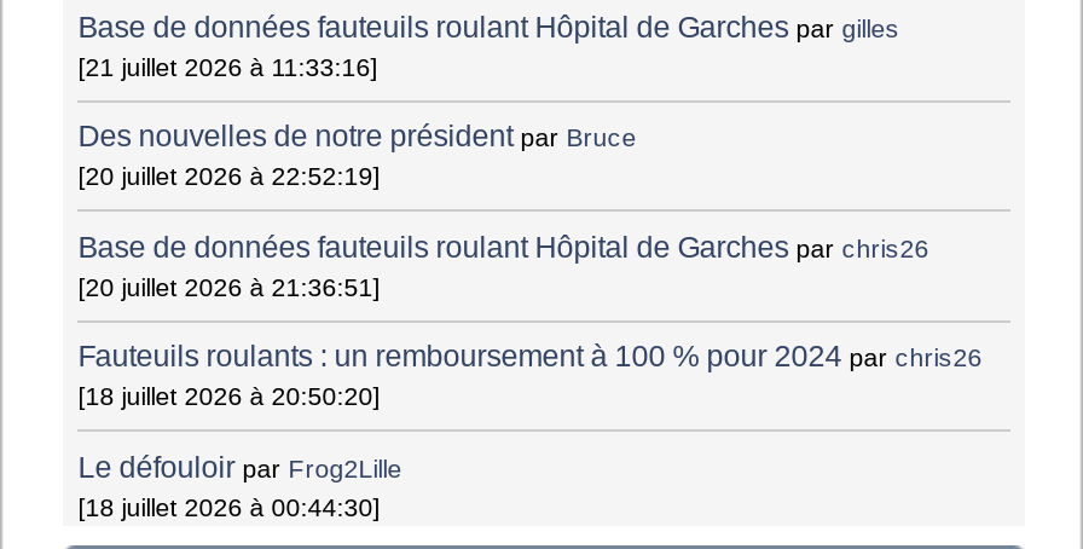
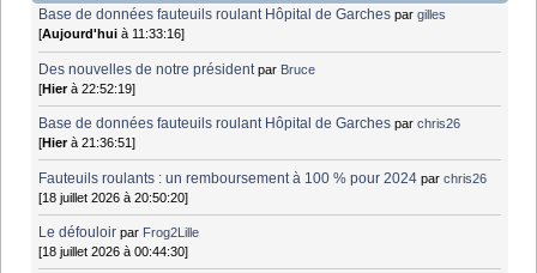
[78,52,378,81] [21 juillet 2026 à 11:33:16] -> [39,27,185,41] [Aujourd'hui à 11:33:16]
[78,162,380,191] [20 juillet 2026 à 22:52:19] -> [39,81,136,96] [Hier à 22:52:19]
[78,271,380,300] [20 juillet 2026 à 21:36:51] -> [39,136,136,150] [Hier à 21:36:51]

